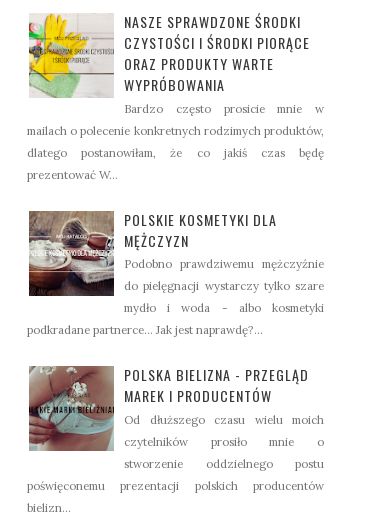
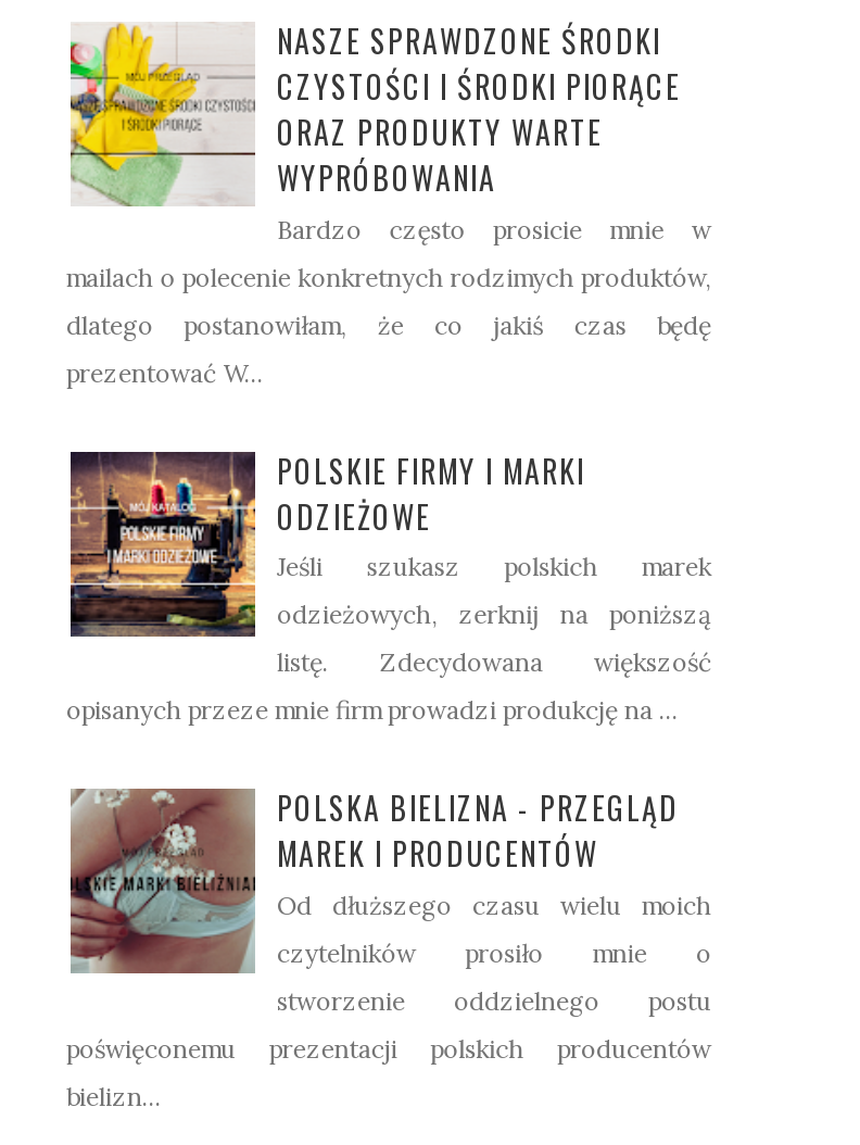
[28,209,324,297] [image] | POLSKIE KOSMETYKI DLA | MĘŻCZYZN | Podobno prawdziwemu mężczyźnie -> [68,447,711,639] [image] | POLSKIE FIRMY I MARKI | ODZIEŻOWE | Jeśli szukasz polskich marek
[124,278,324,293] do pielęgnacji wystarczy tylko szare -> [277,598,711,631] odzieżowych, zerknij na poniższą
[124,300,324,315] mydło i woda - albo kosmetyki -> [277,646,711,679] listę. Zdecydowana większość
[27,322,263,337] podkradane partnerce... Jak jest naprawdę?... -> [66,694,679,727] opisanych przeze mnie firm prowadzi produkcję na ...

